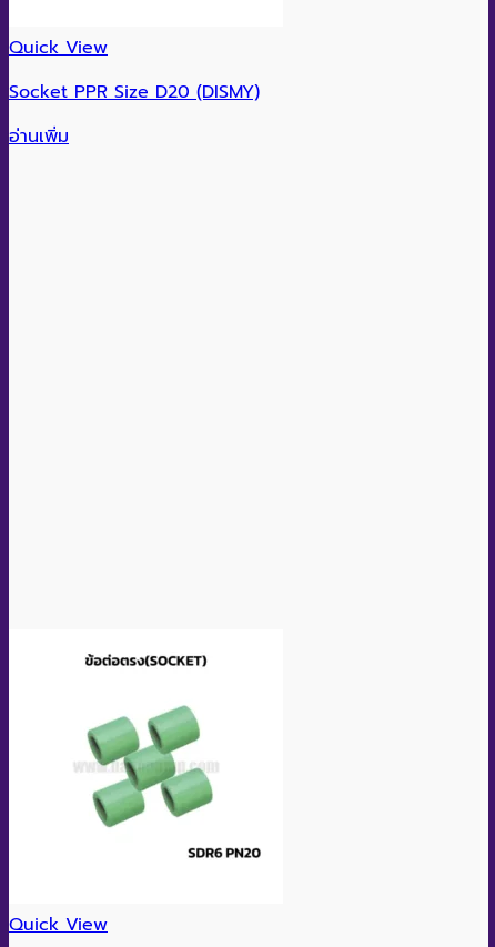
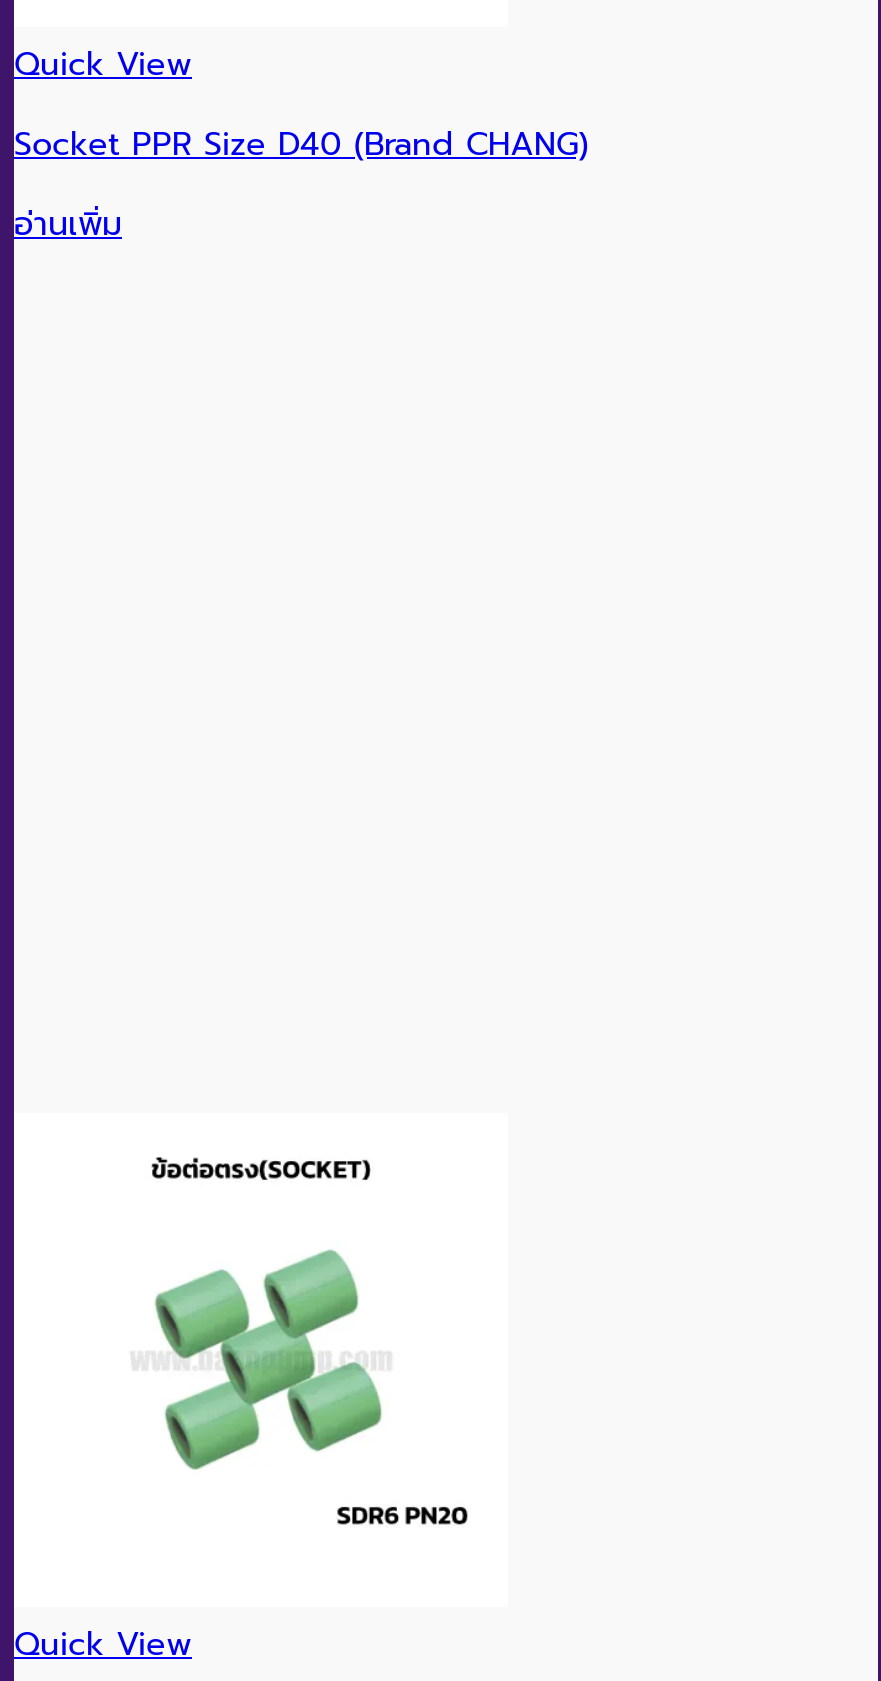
[9,79,260,105] Socket PPR Size D20 (DISMY) -> [14,121,588,169] Socket PPR Size D40 (Brand CHANG)

